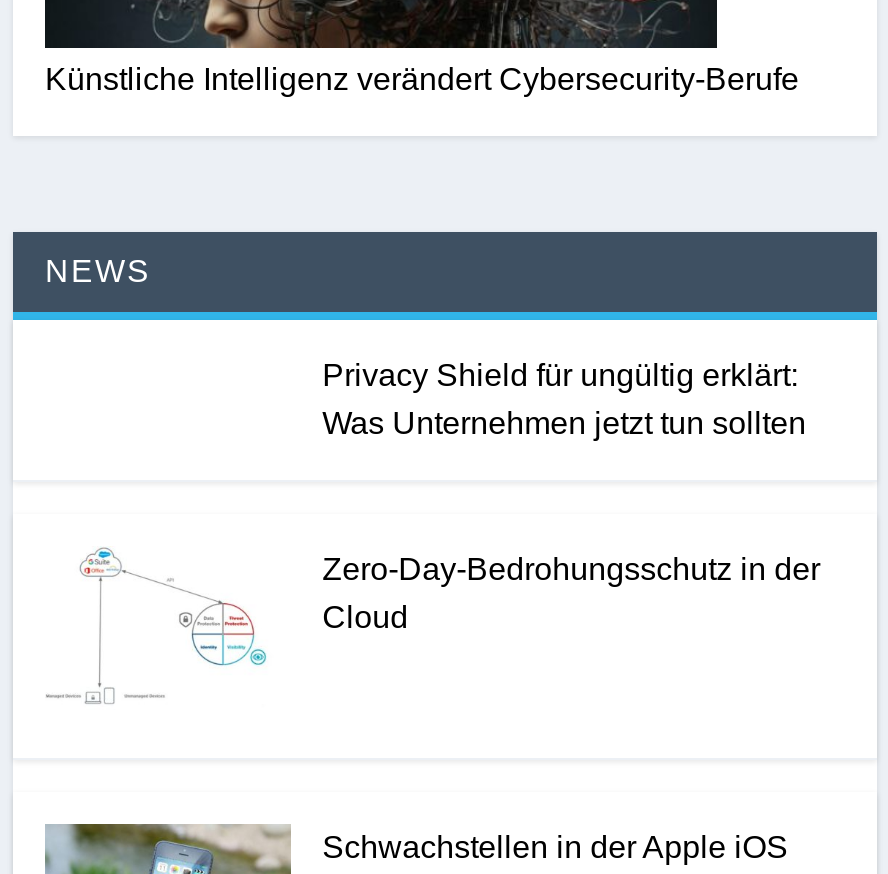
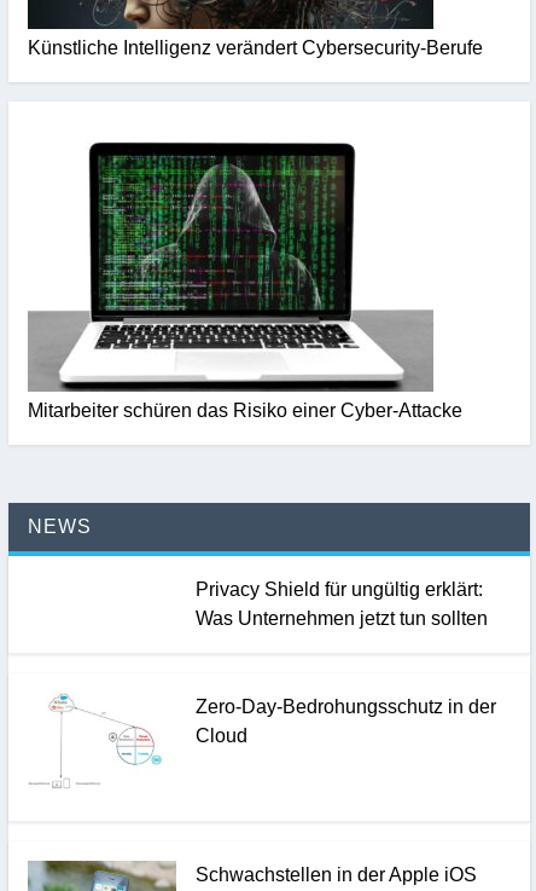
none -> [28,139,462,421] [image] | Mitarbeiter schüren das Risiko einer Cyber-Attacke

